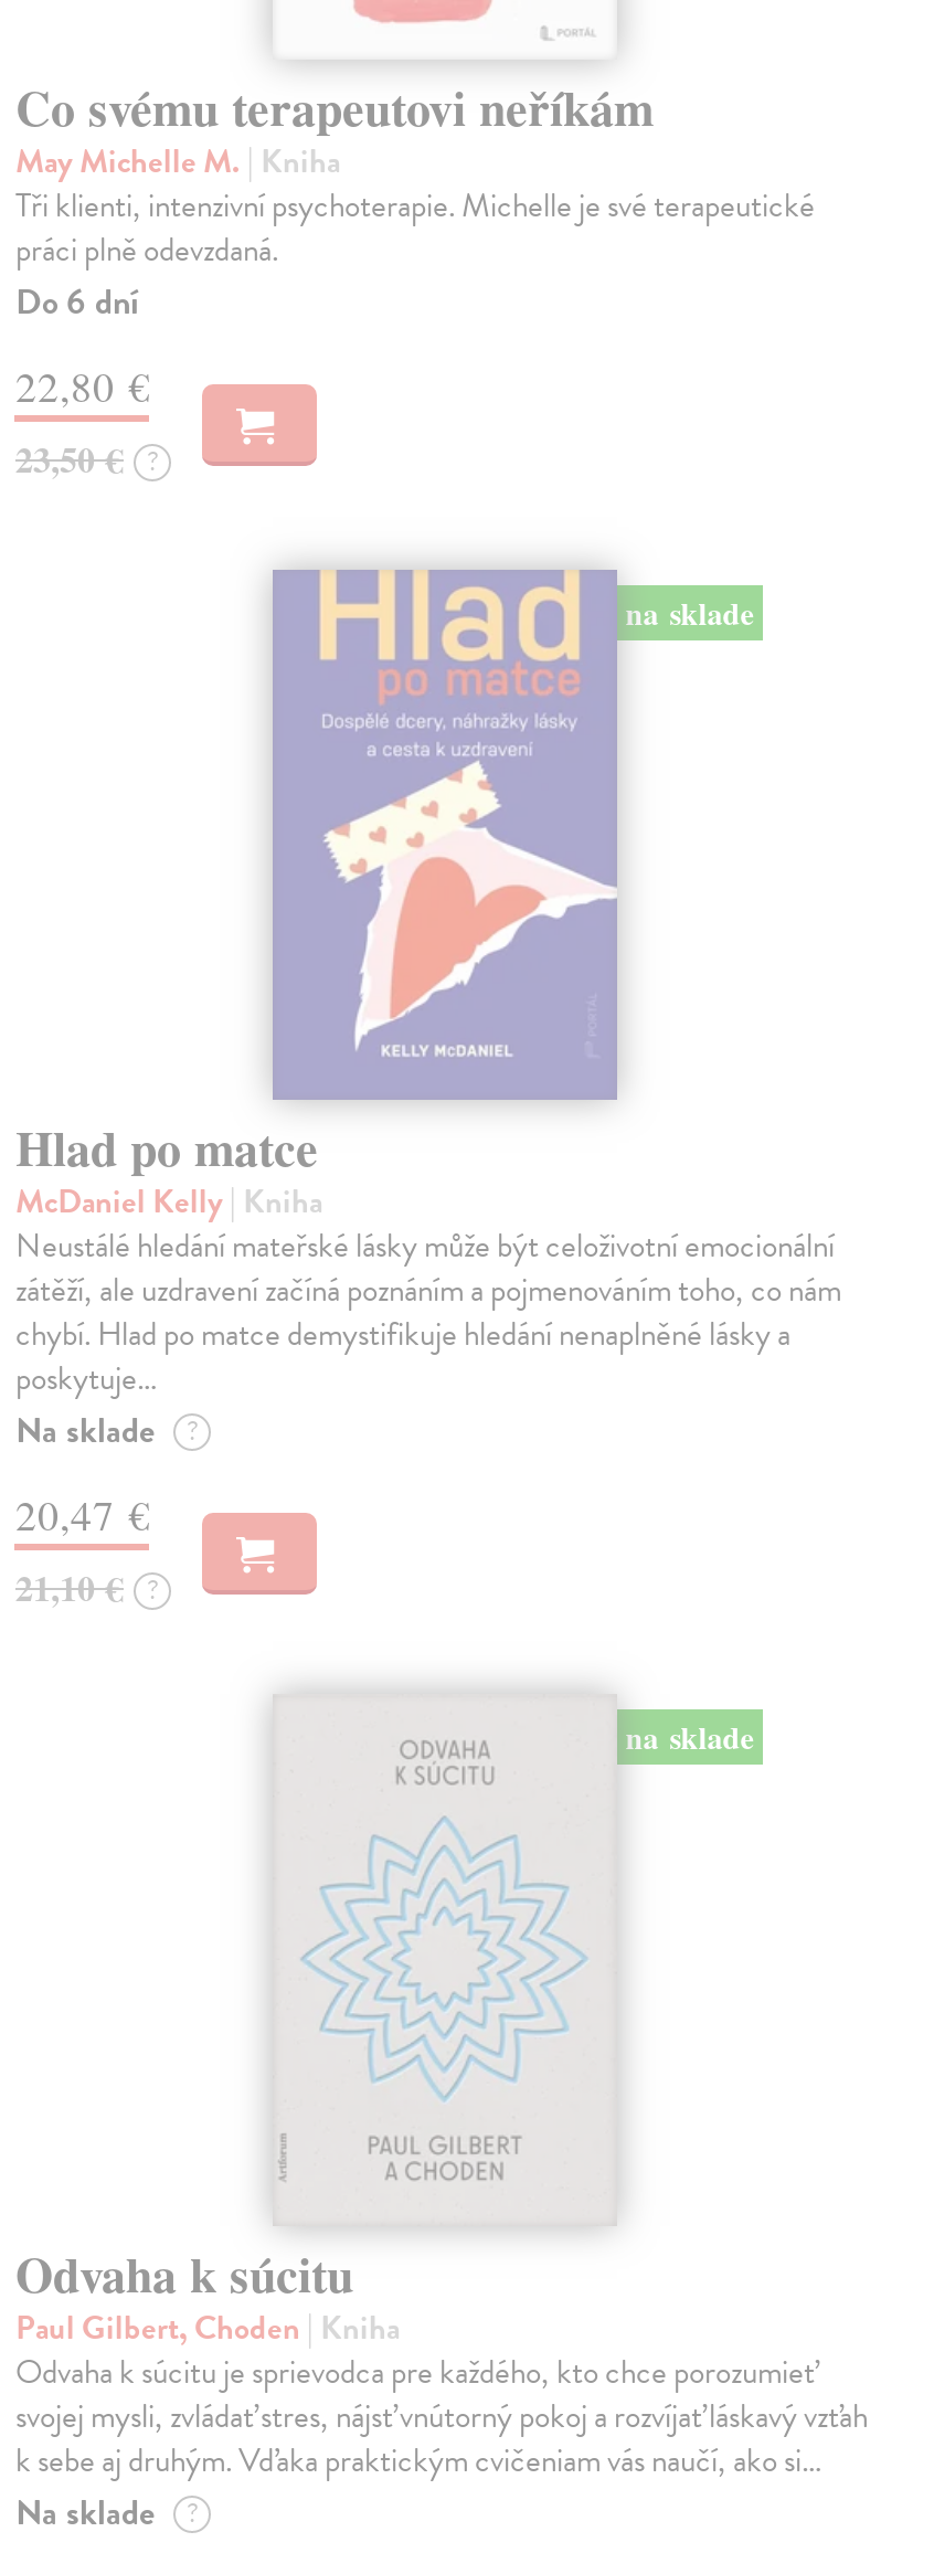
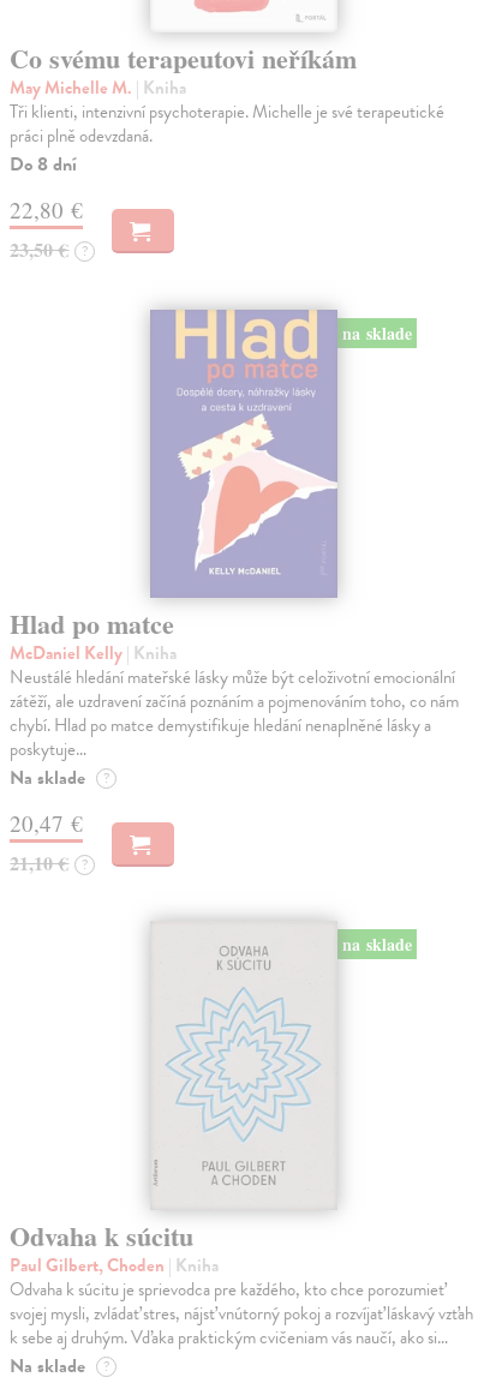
[15,276,139,329] Do 6 dní -> [10,150,77,179] Do 8 dní

